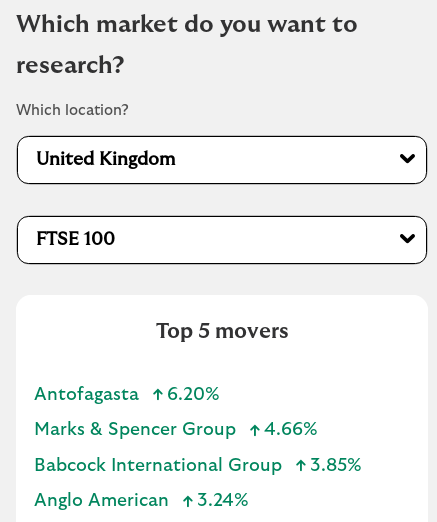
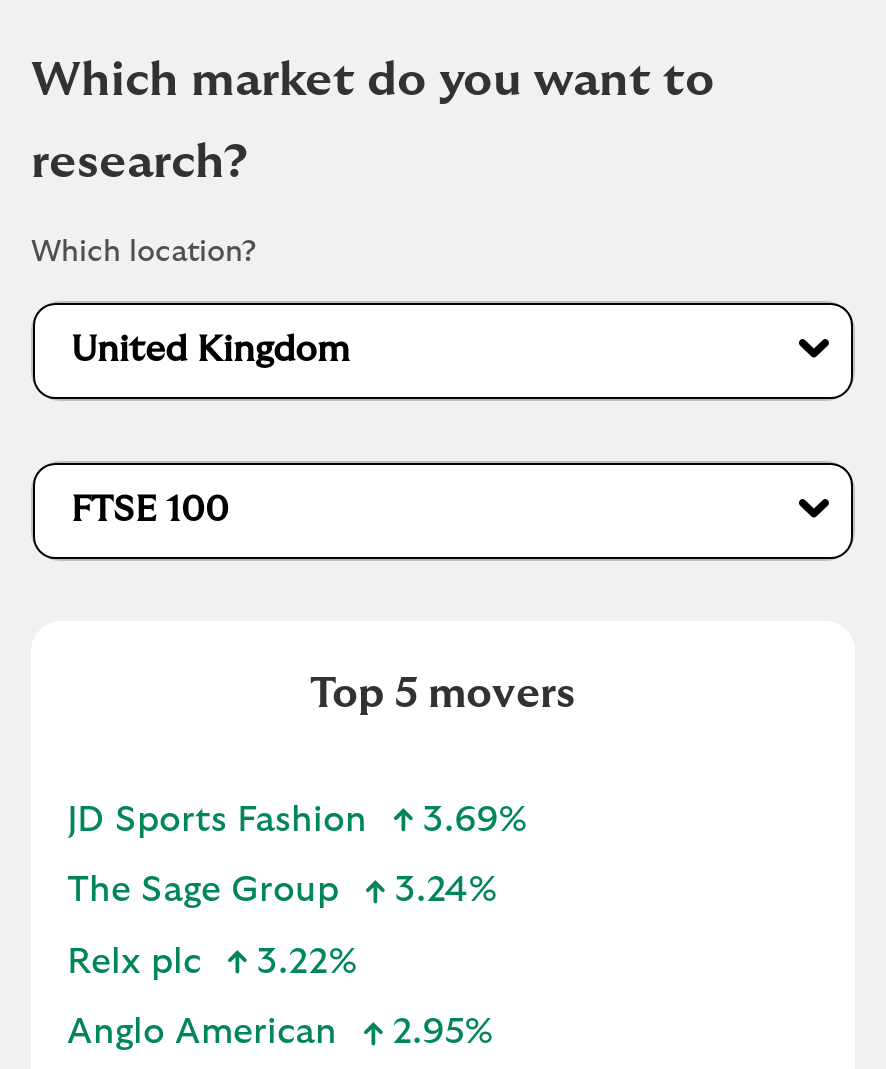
[34,386,220,404] Antofagasta | 6.20% -> [67,802,528,838] JD Sports Fashion | 3.69%
[34,421,318,439] Marks & Spencer Group | 4.66% -> [67,873,498,909] The Sage Group | 3.24%
[34,457,362,475] Babcock International Group | 3.85% -> [67,944,358,980] Relx plc | 3.22%
[34,492,249,510] Anglo American 3.24% -> [67,1015,494,1051] Anglo American 2.95%

